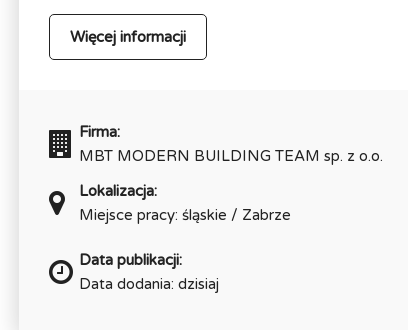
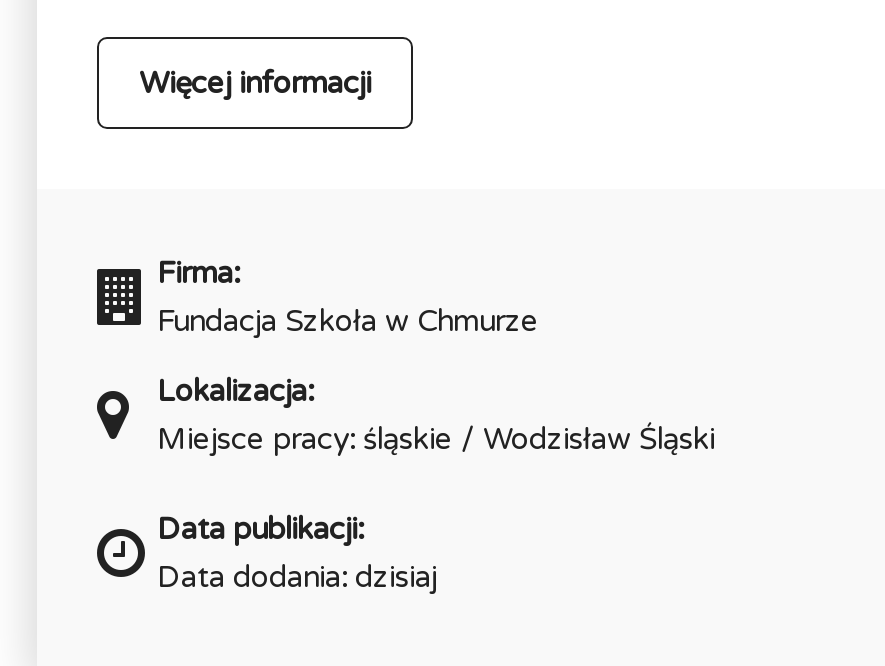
[79,147,383,165] MBT MODERN BUILDING TEAM sp. z o.o. -> [157,303,539,339] Fundacja Szkoła w Chmurze
[79,206,291,224] Miejsce pracy: śląskie / Zabrze -> [157,420,715,456] Miejsce pracy: śląskie / Wodzisław Śląski

